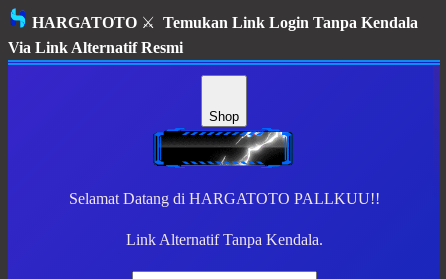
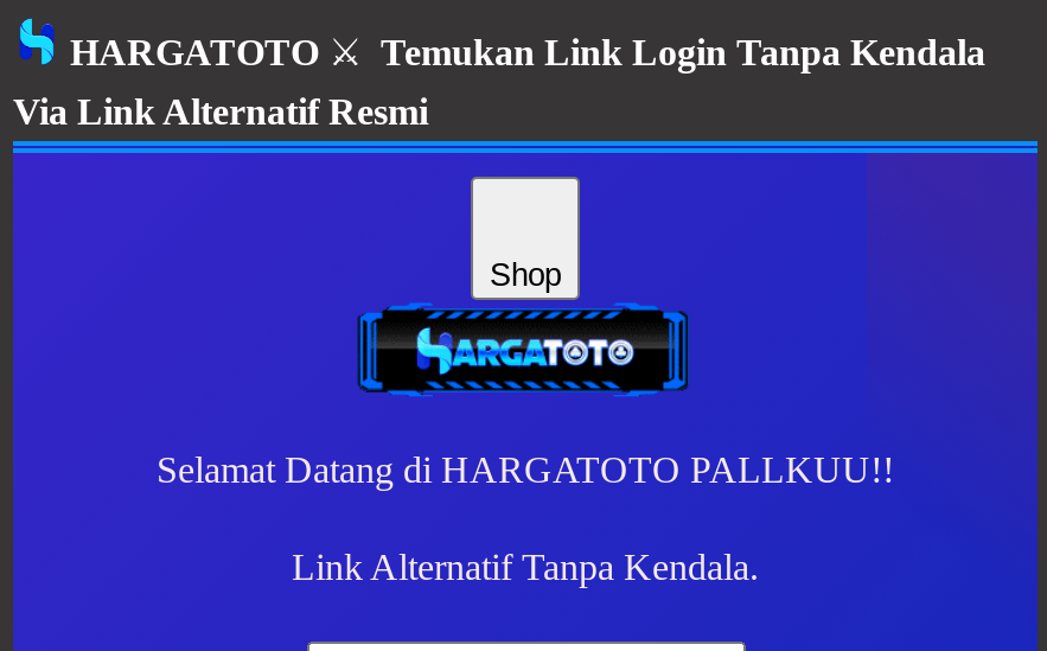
[178,131,288,167] [image] -> [414,309,675,392] [image]

